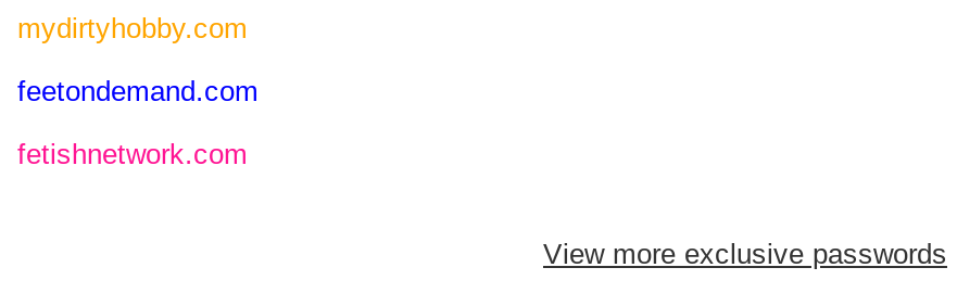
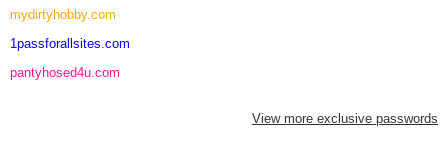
[17,75,259,107] feetondemand.com -> [10,36,130,51] 1passforallsites.com
[17,138,248,170] fetishnetwork.com -> [10,65,120,80] pantyhosed4u.com

